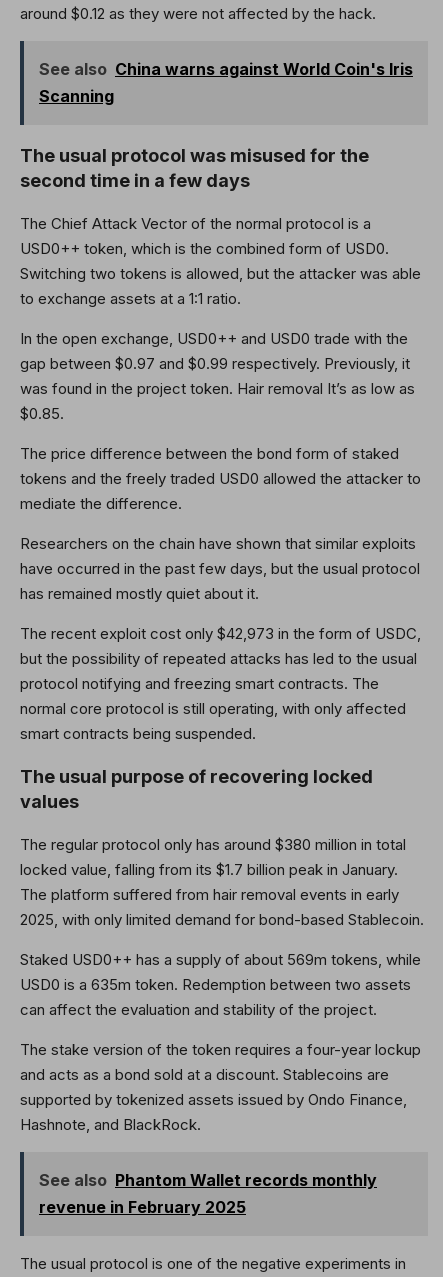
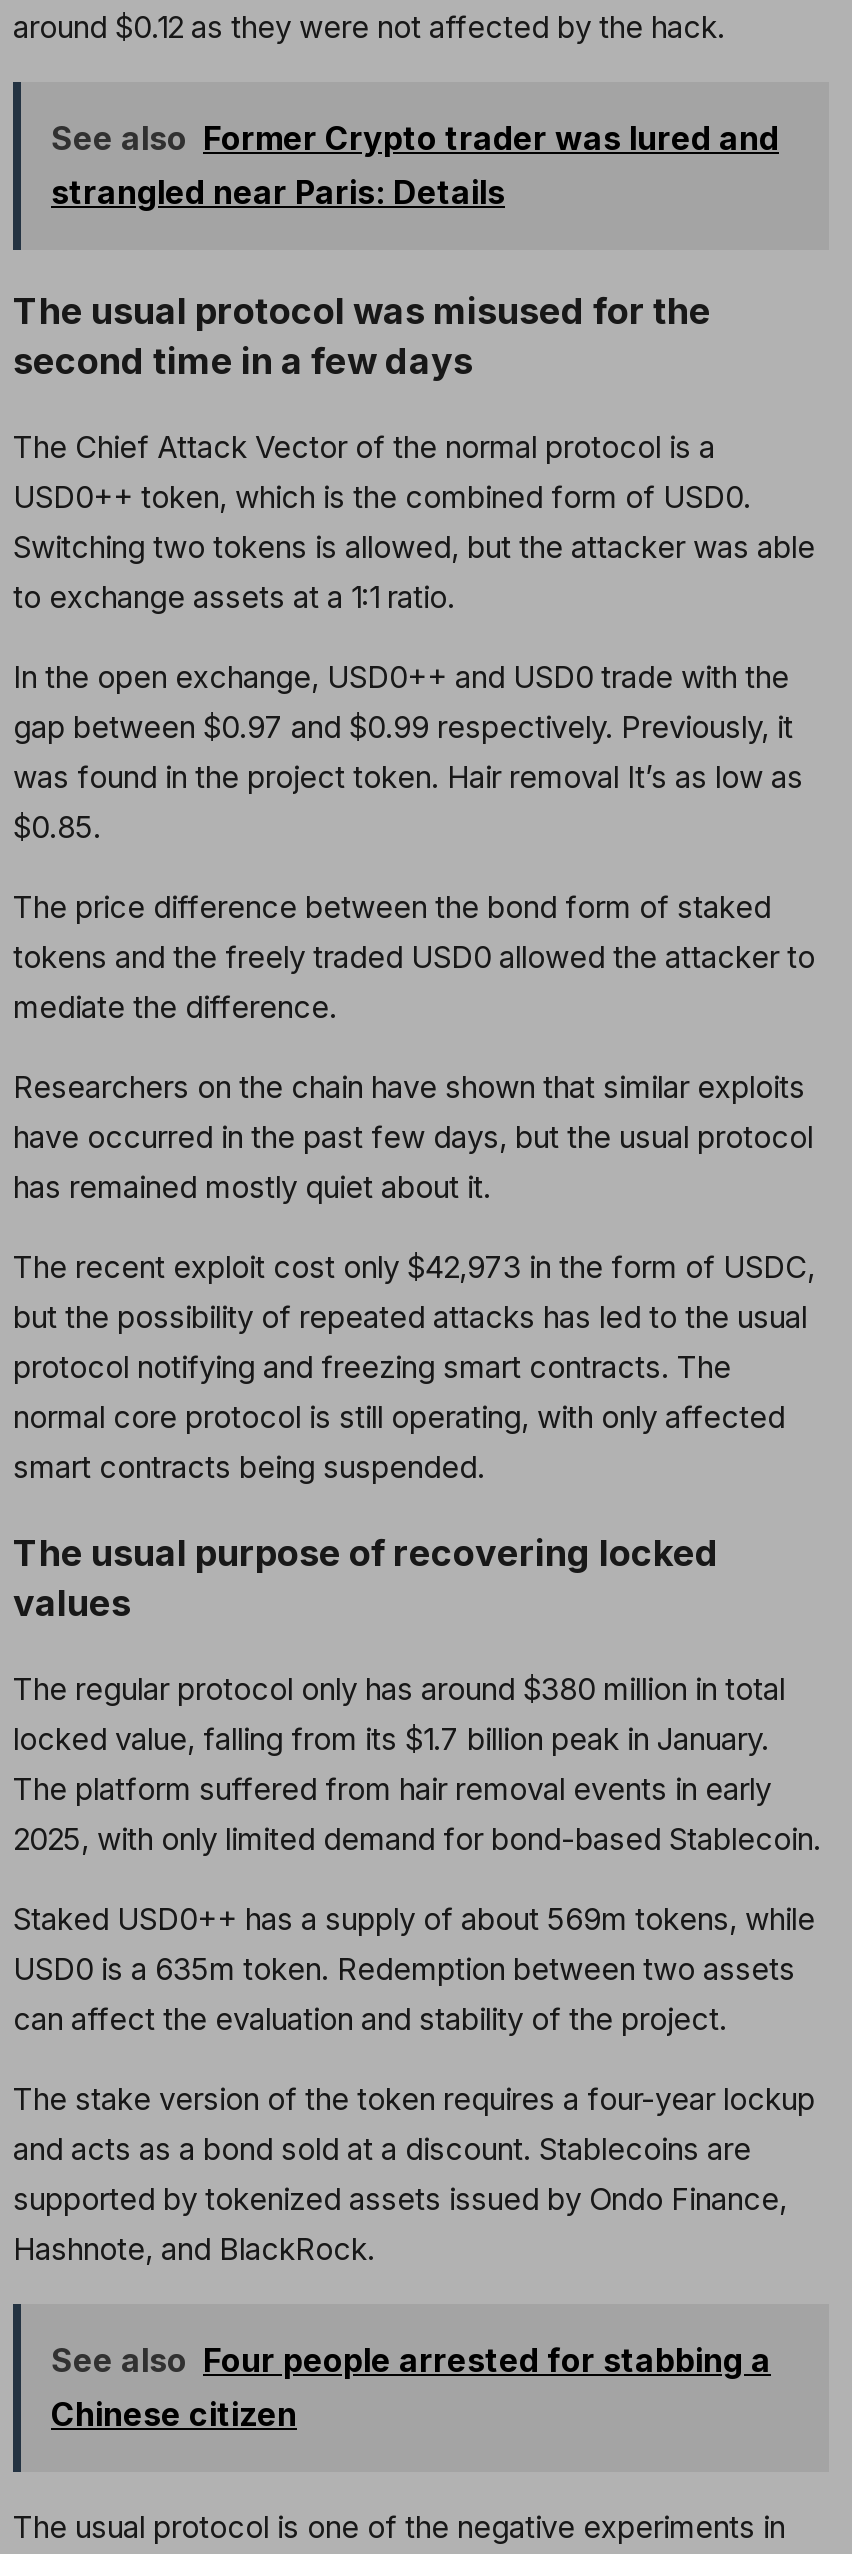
[39,59,413,106] See also China warns against World Coin's Iris | Scanning -> [51,118,779,212] See also Former Crypto trader was lured and | strangled near Paris: Details
[39,1170,377,1217] See also Phantom Wallet records monthly | revenue in February 2025 -> [51,2340,771,2434] See also Four people arrested for stabbing a | Chinese citizen

